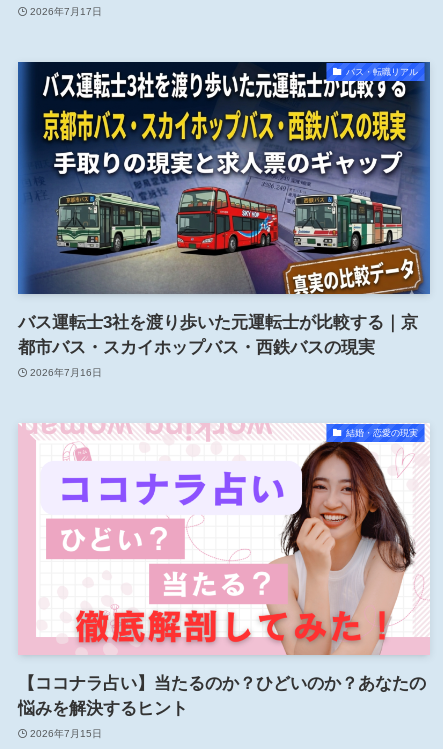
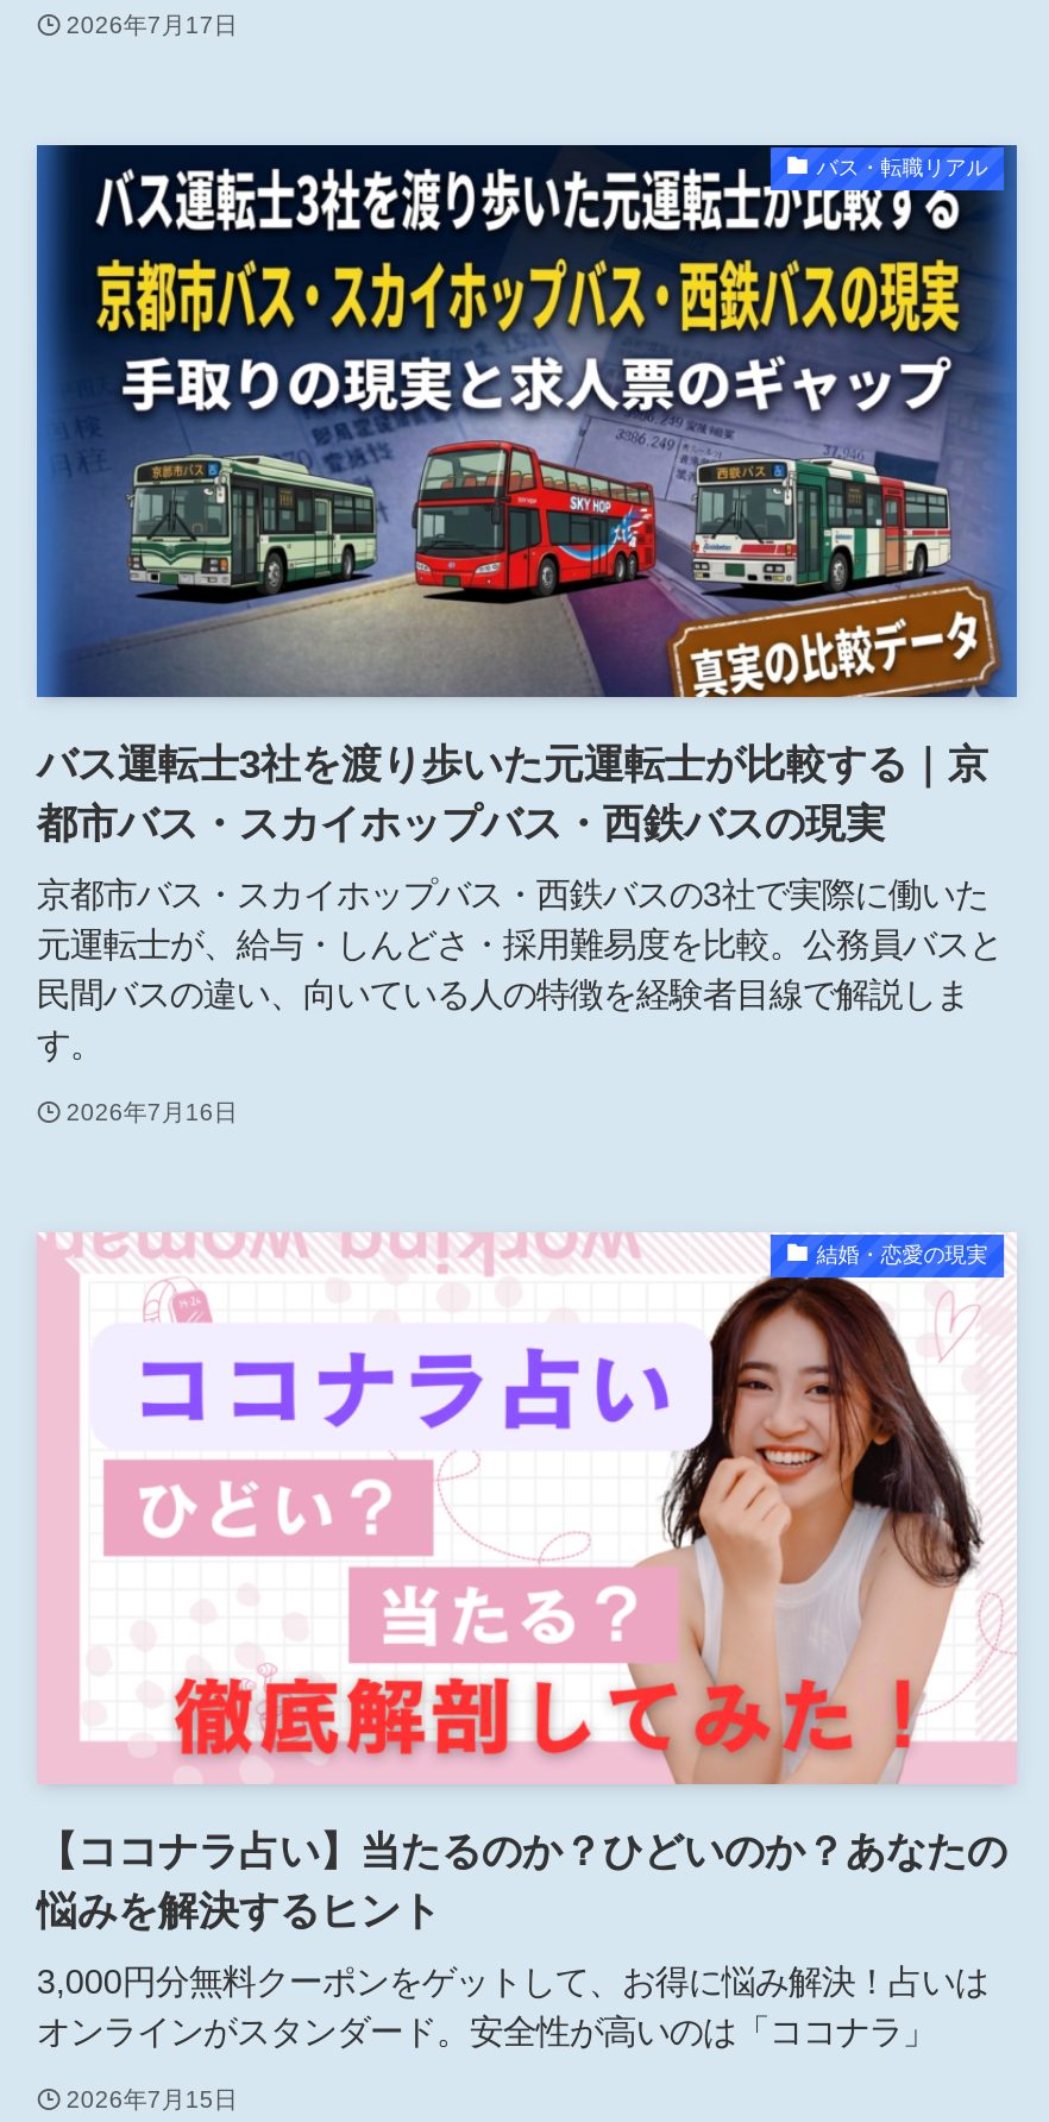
none -> [37,875,1002,1063] 京都市バス・スカイホップバス・西鉄バスの3社で実際に働いた | 元運転士が、給与・しんどさ・採用難易度を比較。公務員バスと | 民間バスの違い、向いている人の特徴を経験者目線で解説しま | す。
none -> [37,1962,988,2050] 3,000円分無料クーポンをゲットして、お得に悩み解決！占いは | オンラインがスタンダード。安全性が高いのは「ココナラ」

